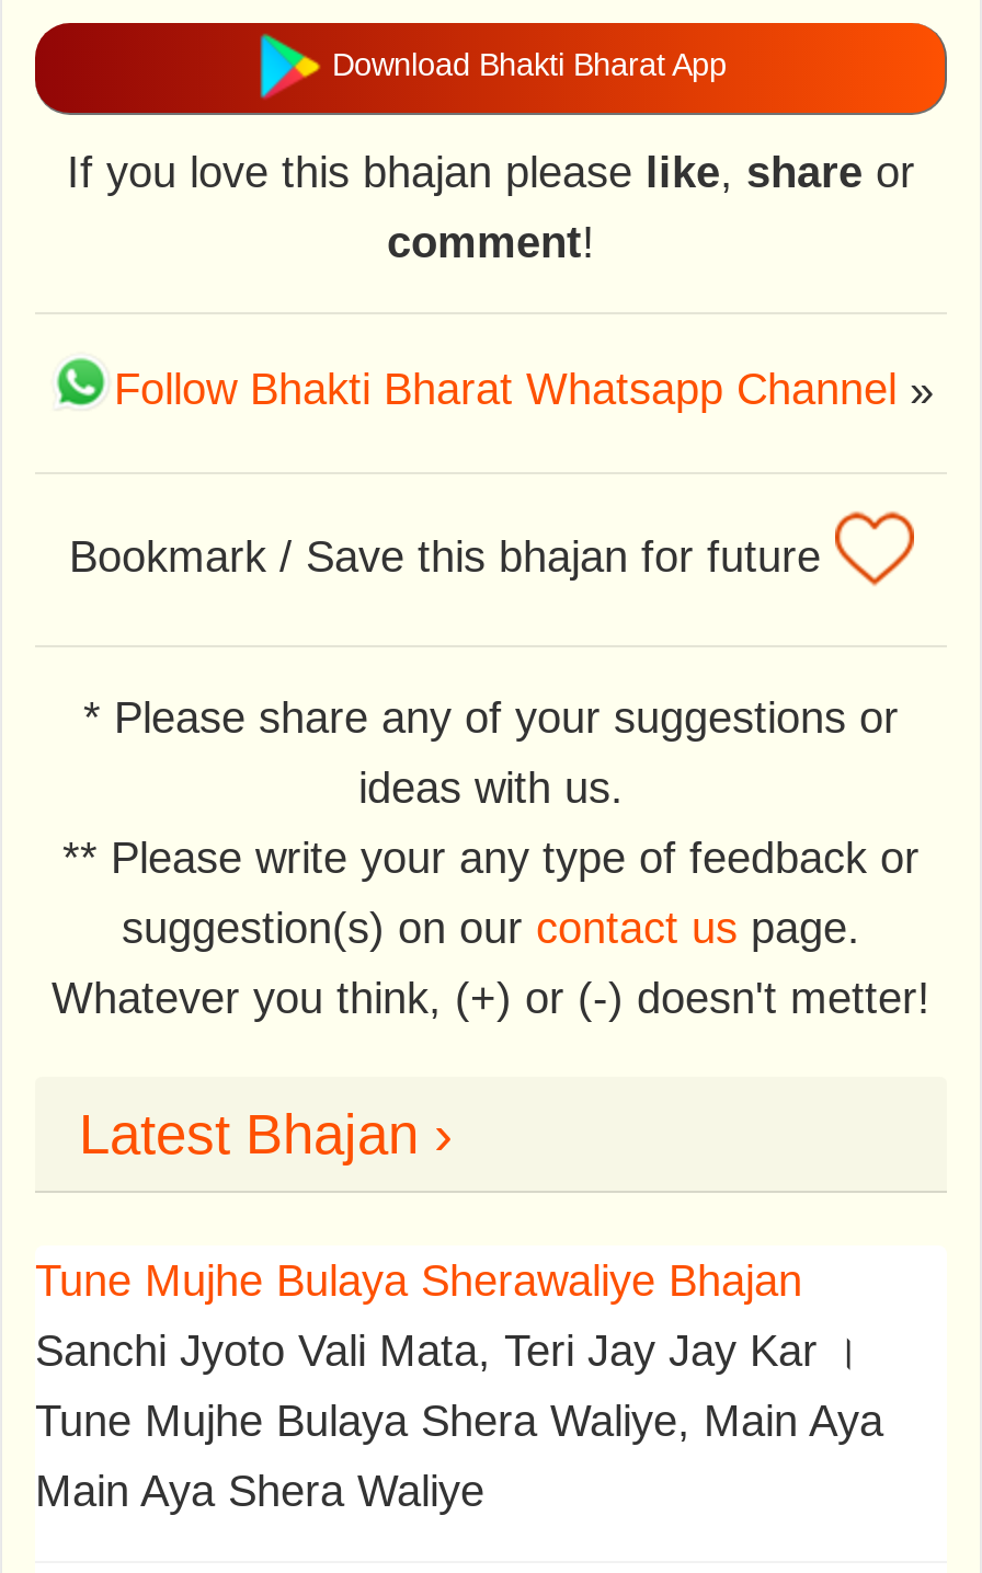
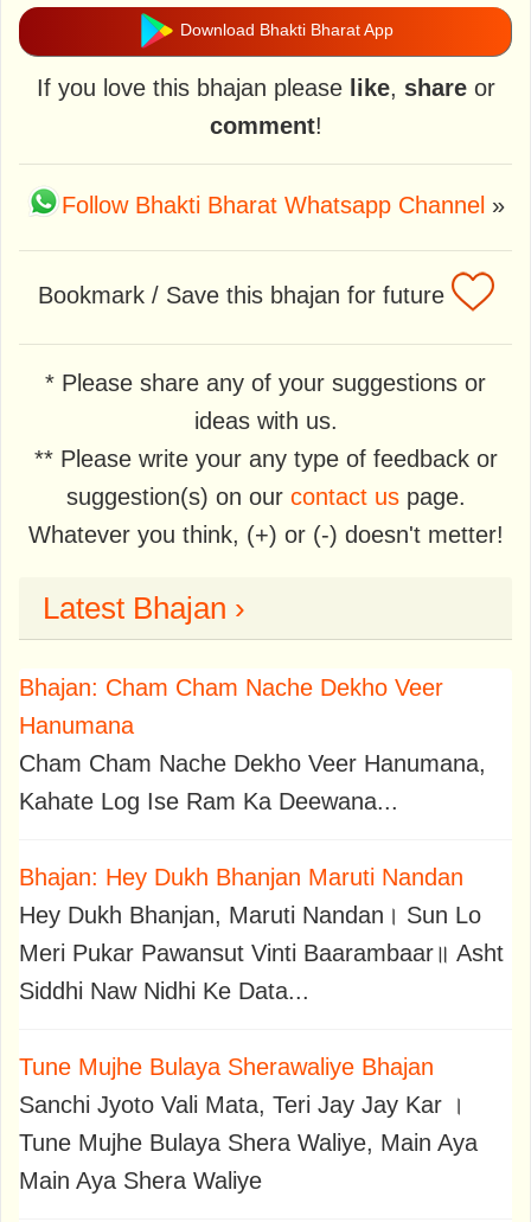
none -> [19,674,504,1004] Bhajan: Cham Cham Nache Dekho Veer | Hanumana | Cham Cham Nache Dekho Veer Hanumana, | Kahate Log Ise Ram Ka Deewana... | Bhajan: Hey Dukh Bhanjan Maruti Nandan | Hey Dukh Bhanjan, Maruti Nandan। Sun Lo | Meri Pukar Pawansut Vinti Baarambaar॥ Asht | Siddhi Naw Nidhi Ke Data...

